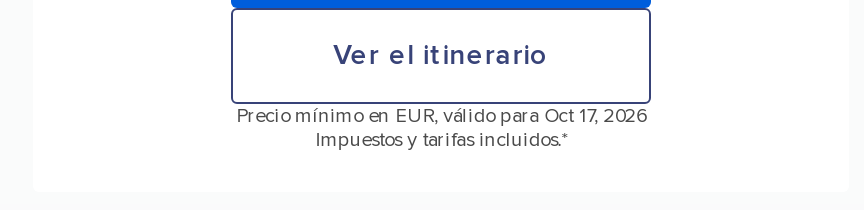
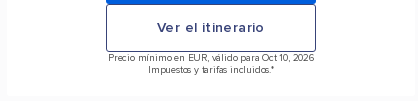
[236,103,646,127] Precio mínimo en EUR, válido para Oct 17, 2026 -> [108,51,314,63] Precio mínimo en EUR, válido para Oct 10, 2026

